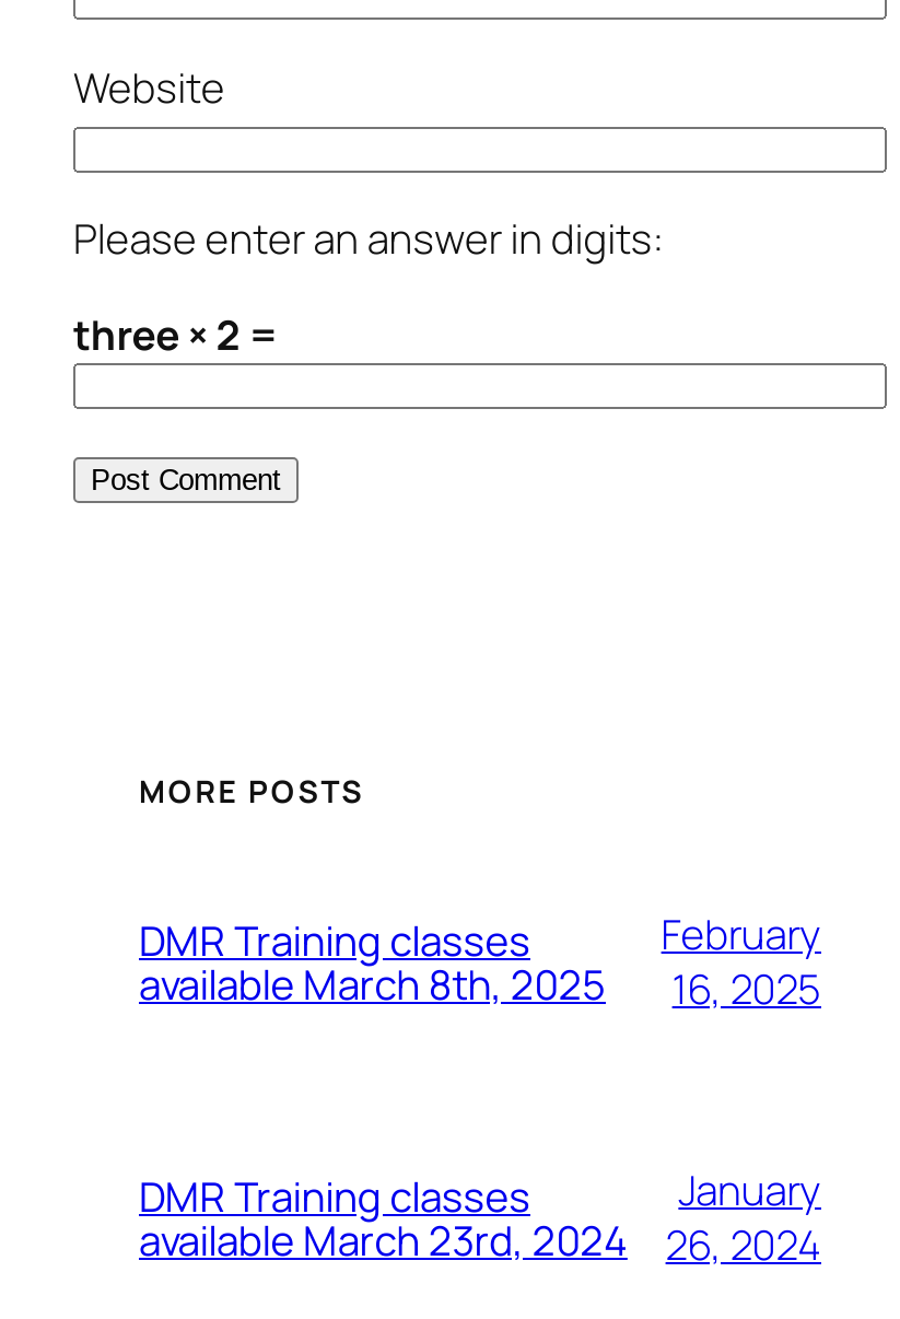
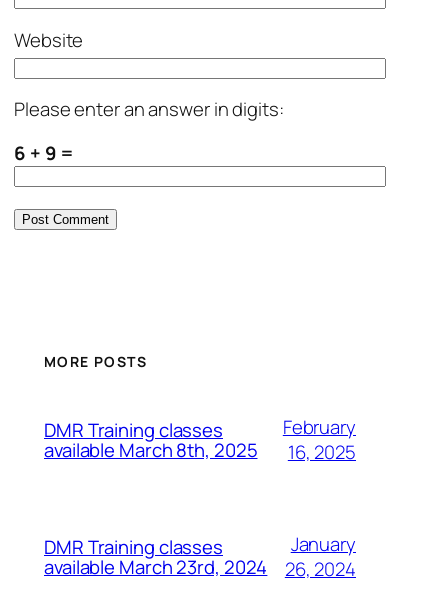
[73,305,279,362] three × 2 = -> [14,140,74,166] 6 + 9 =

